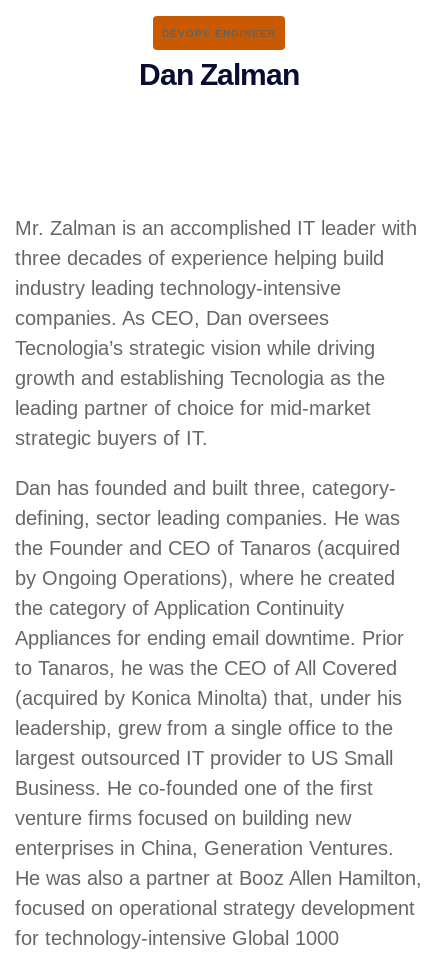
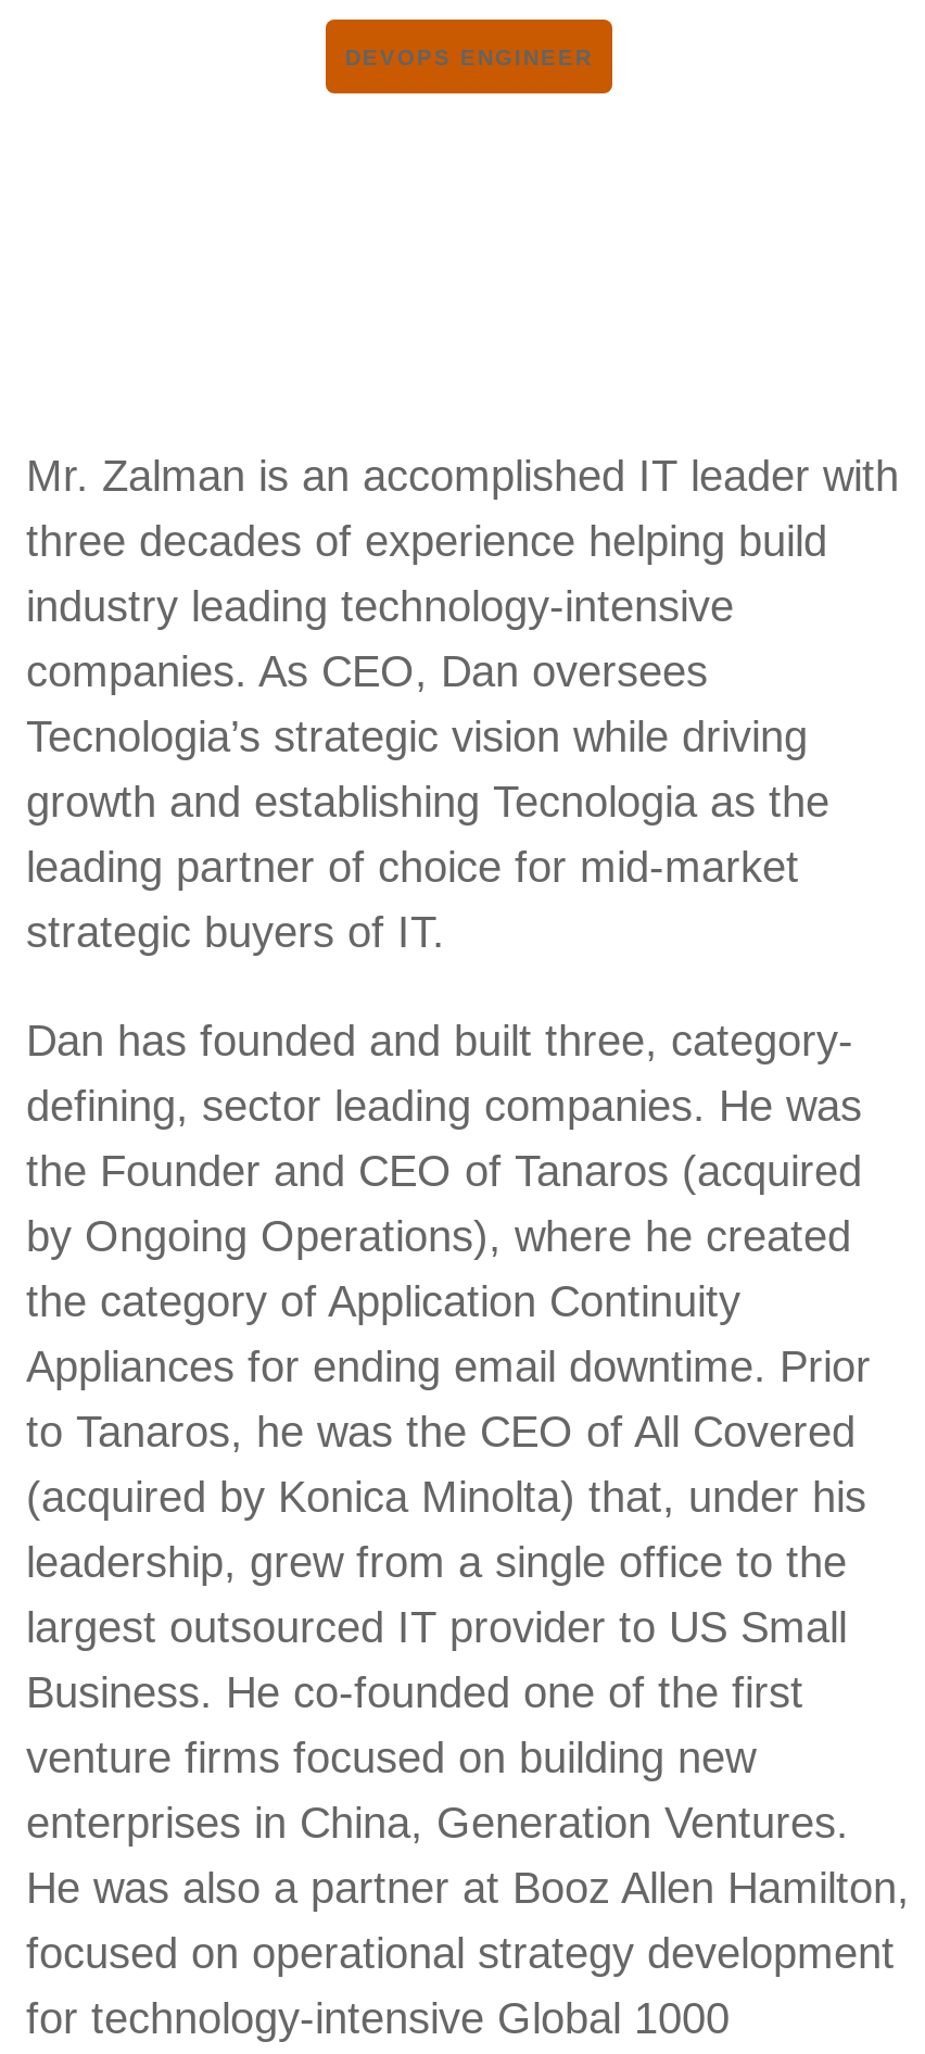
[139,58,299,91] Dan Zalman -> none

